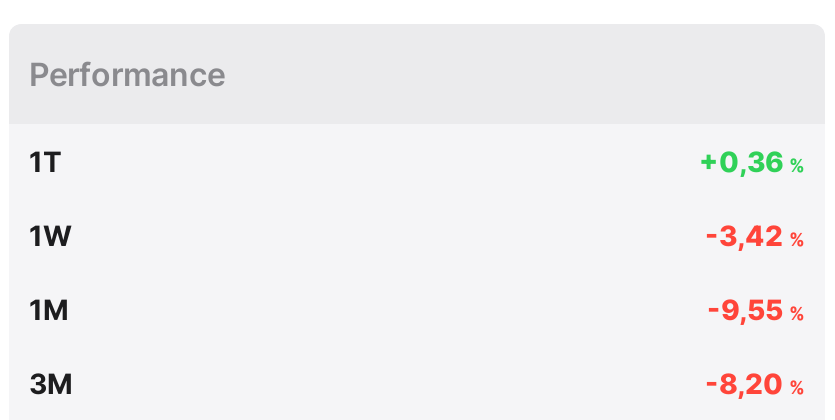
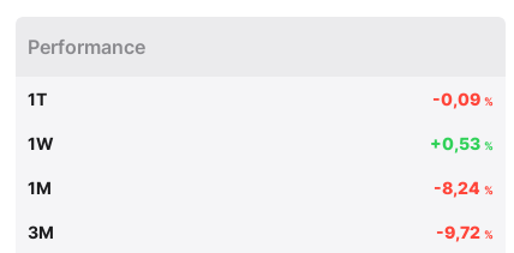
[699,144,805,178] +0,36% -> [432,89,494,109] -0,09%
[705,218,805,252] -3,42% -> [430,133,494,153] +0,53%
[707,292,805,326] -9,55% -> [434,177,494,198] -8,24%
[705,366,805,400] -8,20% -> [436,222,494,242] -9,72%

